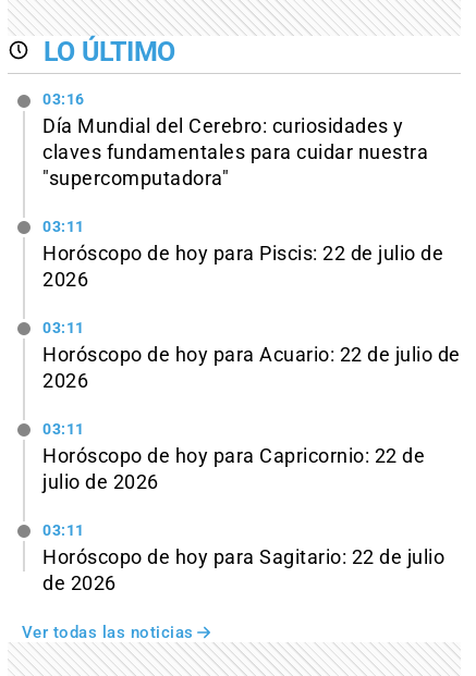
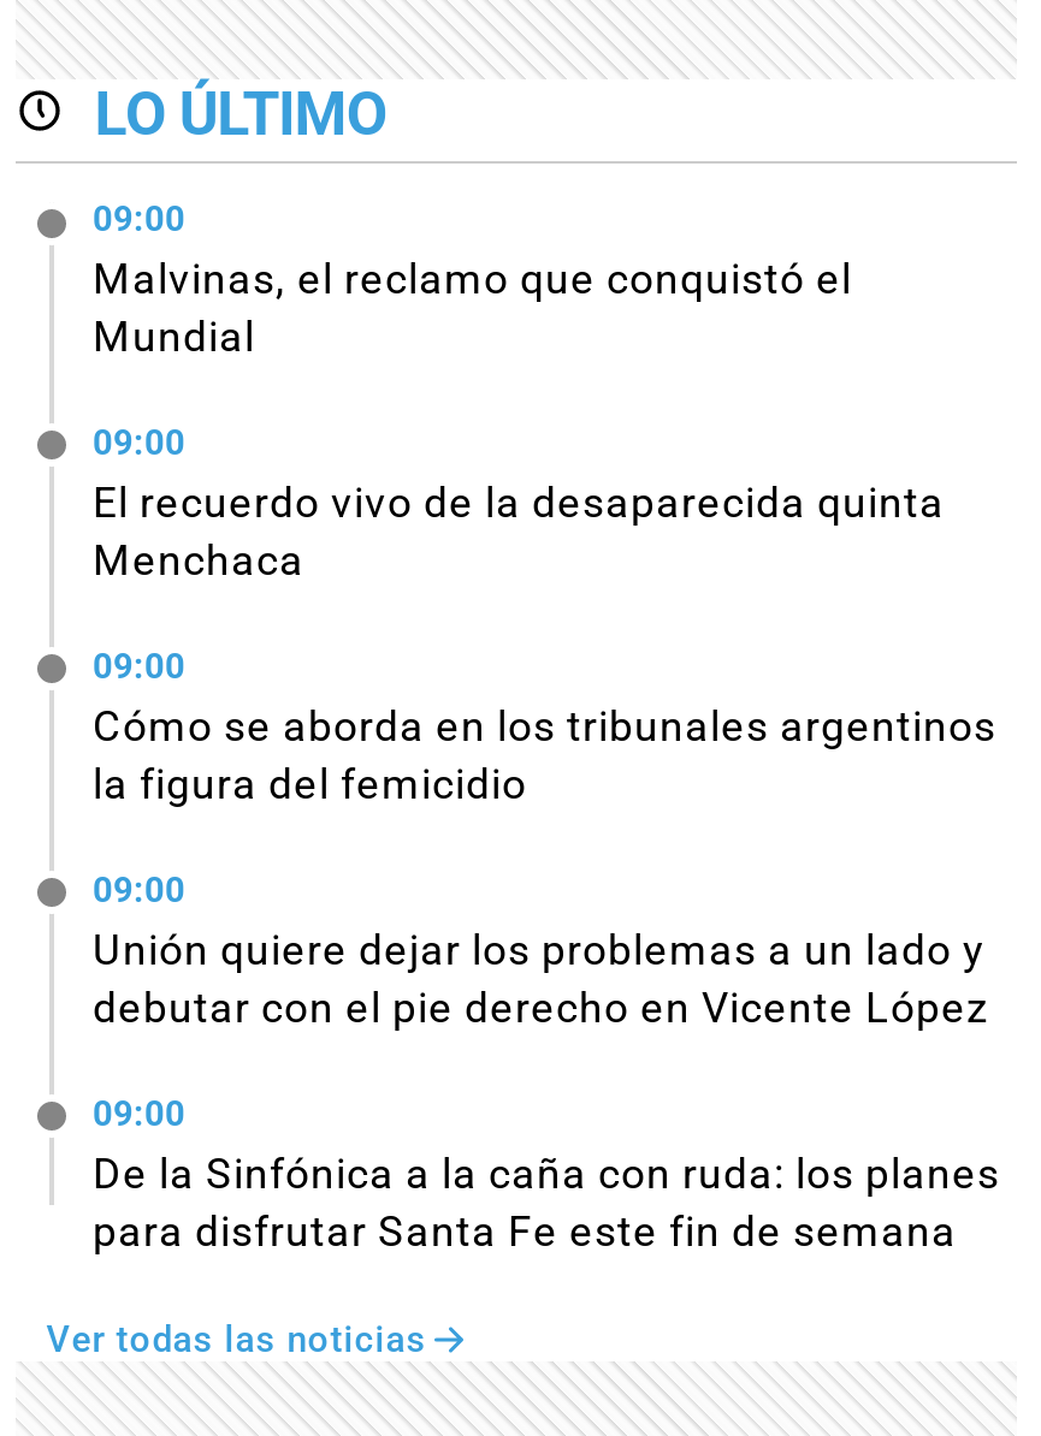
[42,91,428,190] 03:16 | Día Mundial del Cerebro: curiosidades y | claves fundamentales para cuidar nuestra | "supercomputadora" -> [93,200,852,362] 09:00 | Malvinas, el reclamo que conquistó el | Mundial
[42,218,443,291] 03:11 | Horóscopo de hoy para Piscis: 22 de julio de | 2026 -> [93,424,945,585] 09:00 | El recuerdo vivo de la desaparecida quinta | Menchaca
[42,319,460,392] 03:11 | Horóscopo de hoy para Acuario: 22 de julio de | 2026 -> [93,647,996,808] 09:00 | Cómo se aborda en los tribunales argentinos | la figura del femicidio
[42,420,425,493] 03:11 | Horóscopo de hoy para Capricornio: 22 de | julio de 2026 -> [93,870,989,1031] 09:00 | Unión quiere dejar los problemas a un lado y | debutar con el pie derecho en Vicente López
[42,521,444,594] 03:11 | Horóscopo de hoy para Sagitario: 22 de julio | de 2026 -> [93,1093,1000,1255] 09:00 | De la Sinfónica a la caña con ruda: los planes | para disfrutar Santa Fe este fin de semana

